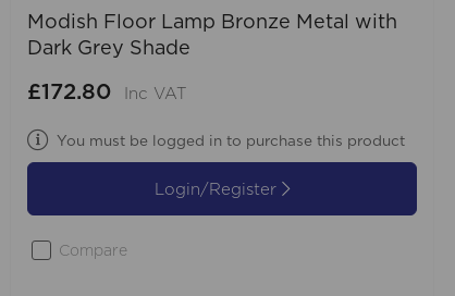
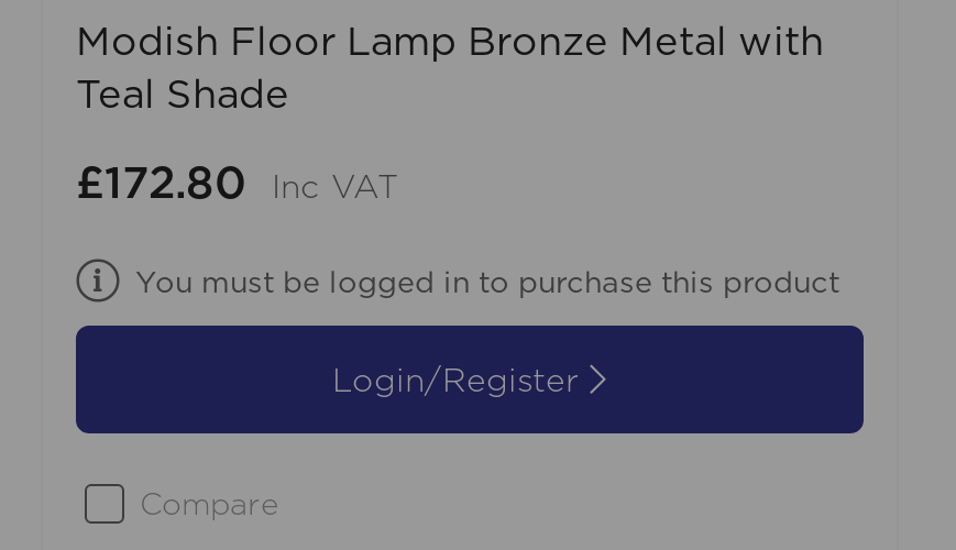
[27,34,190,61] Dark Grey Shade -> [76,66,289,121] Teal Shade

